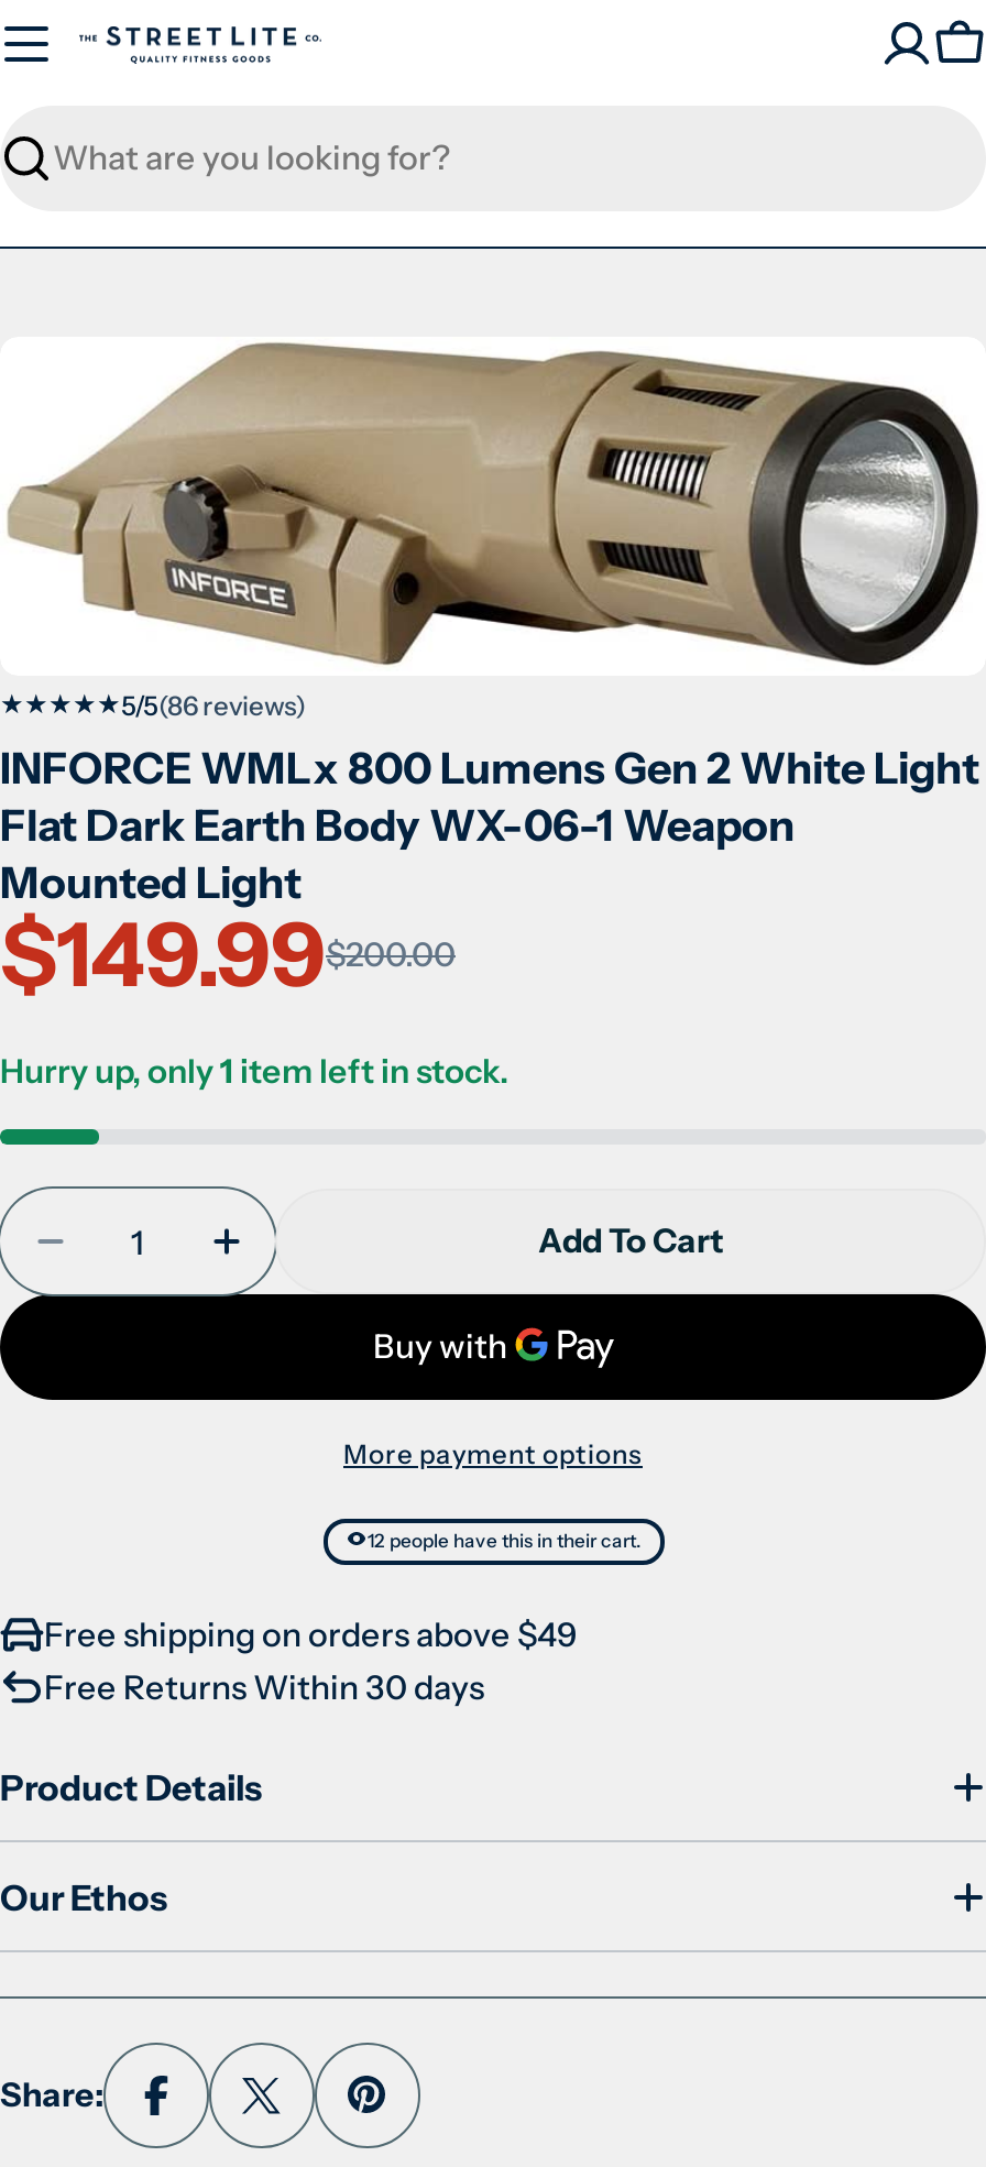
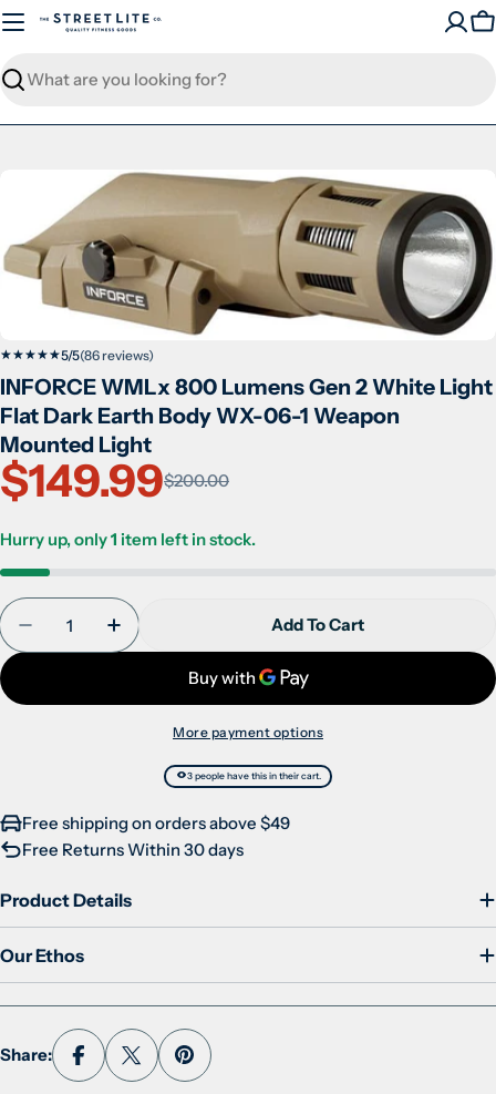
[368,1531,640,1553] 12 people have this in their cart. -> [187,771,321,782] 3 people have this in their cart.

